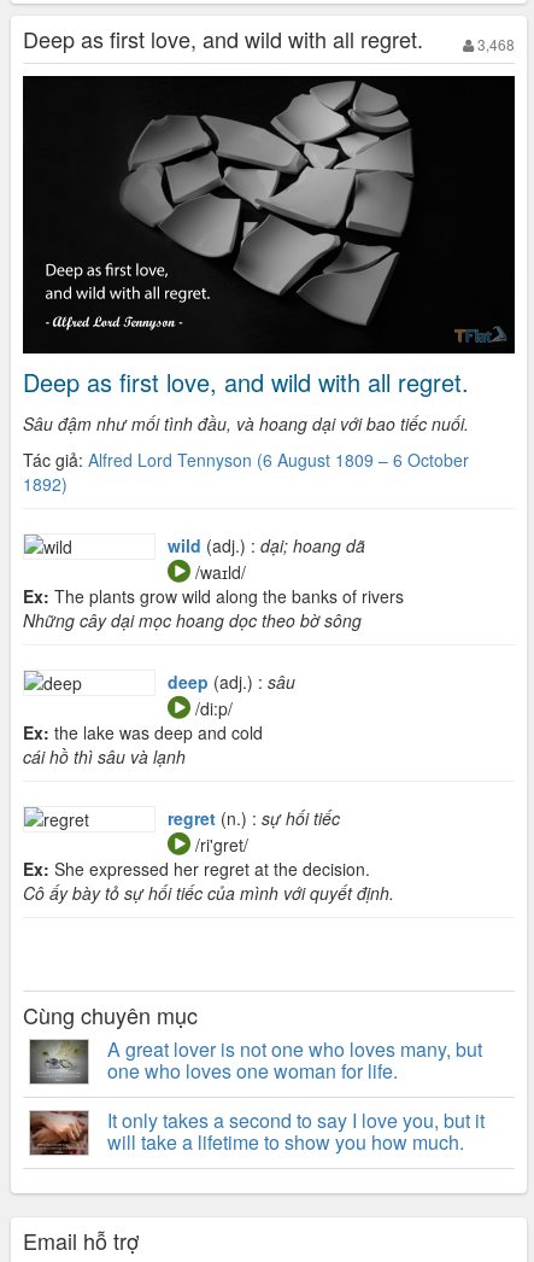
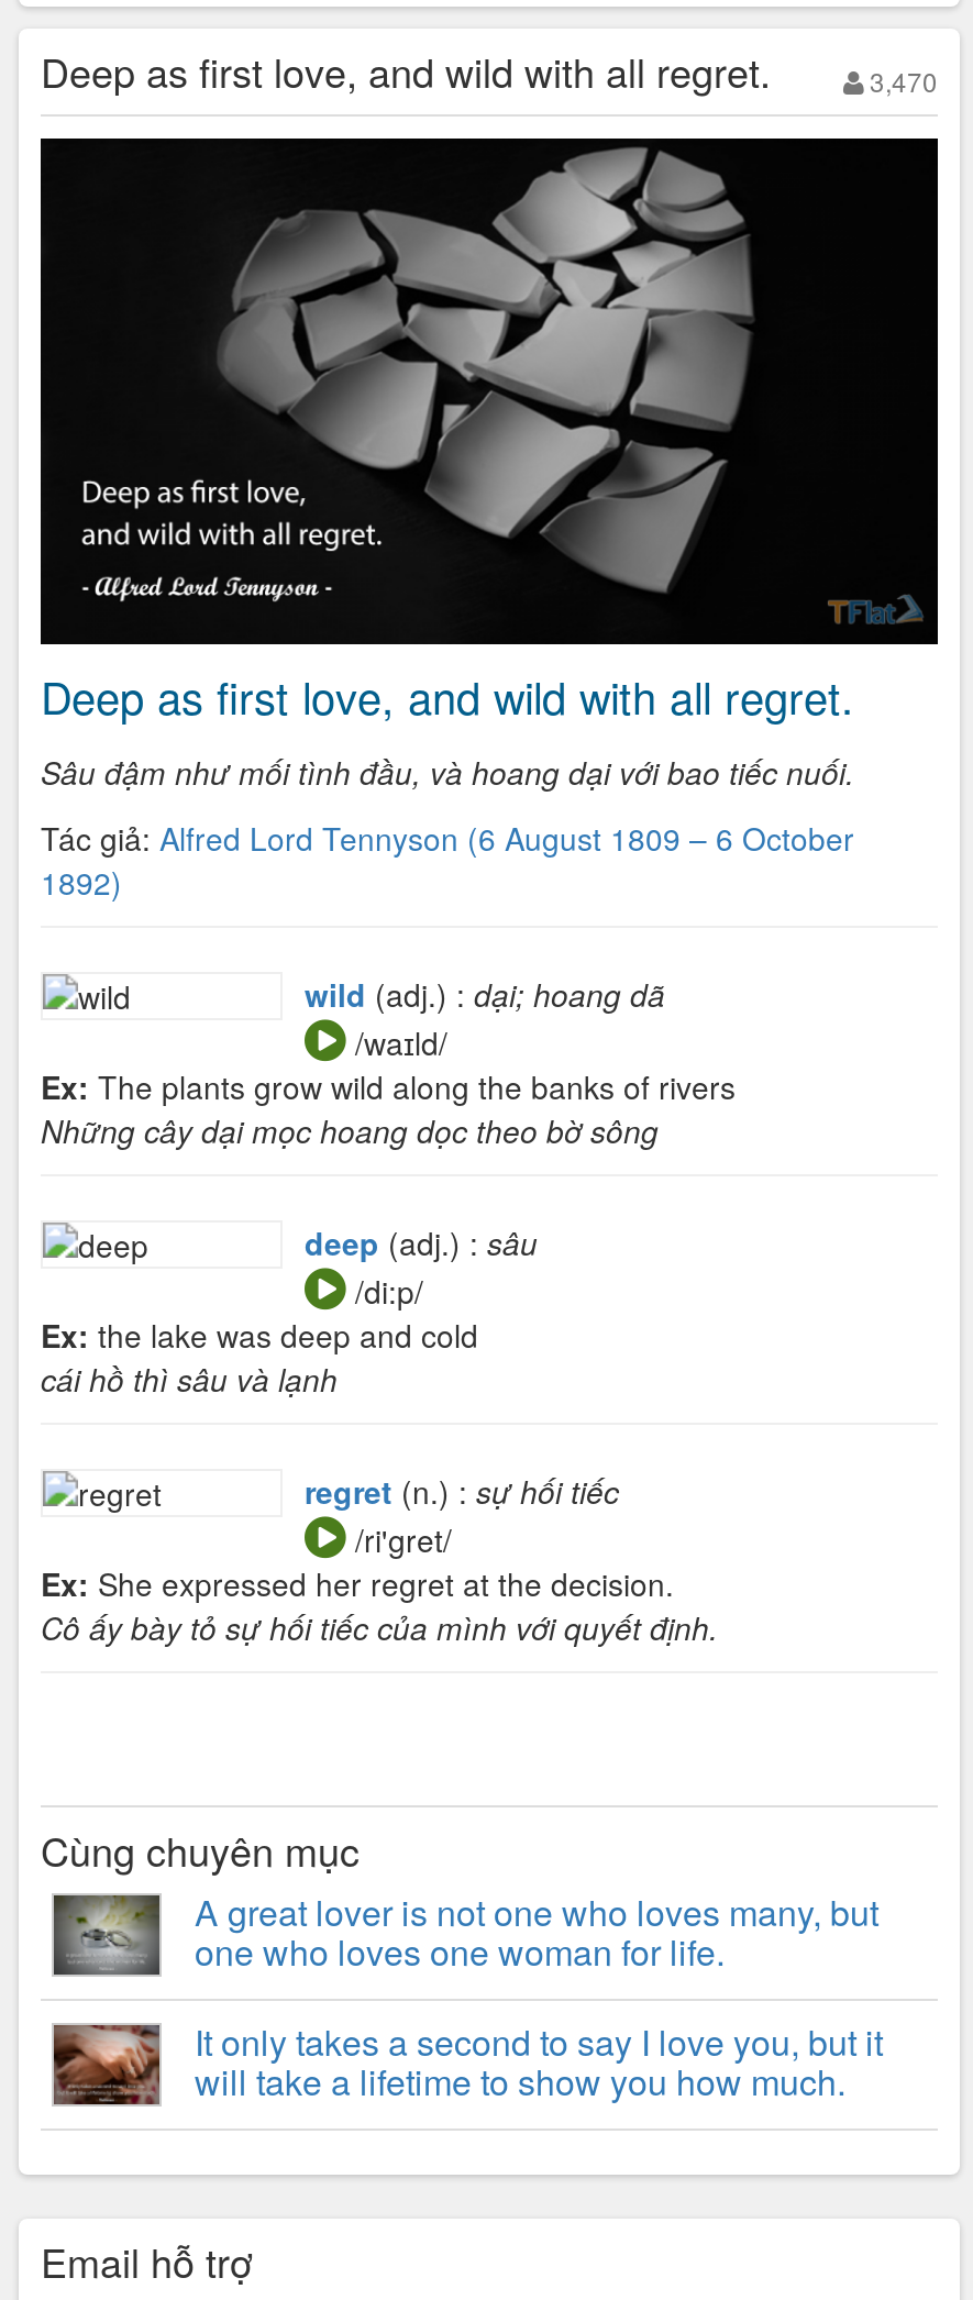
[474,34,515,54] 3,468 -> [863,62,938,99] 3,470

